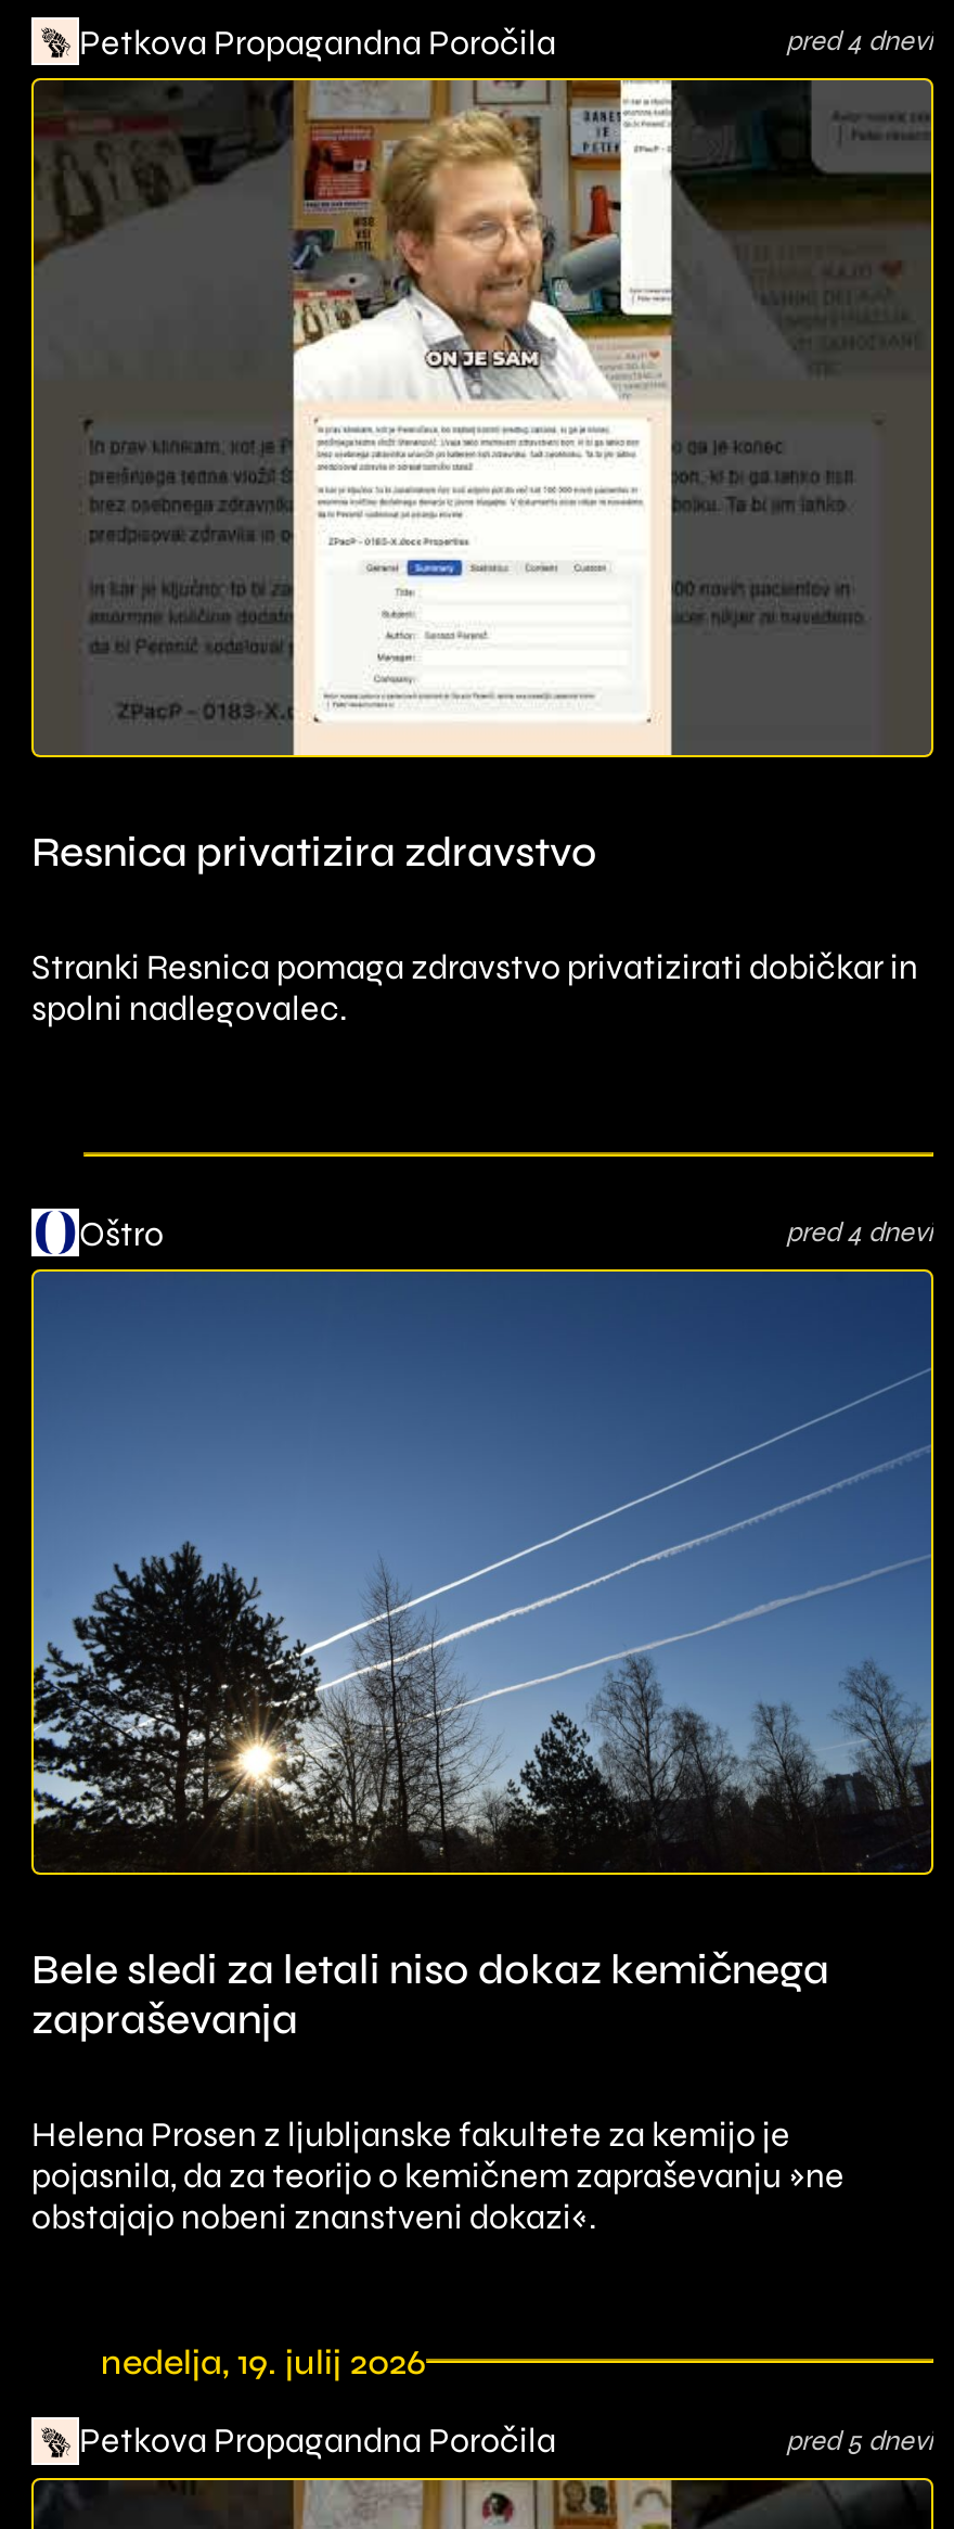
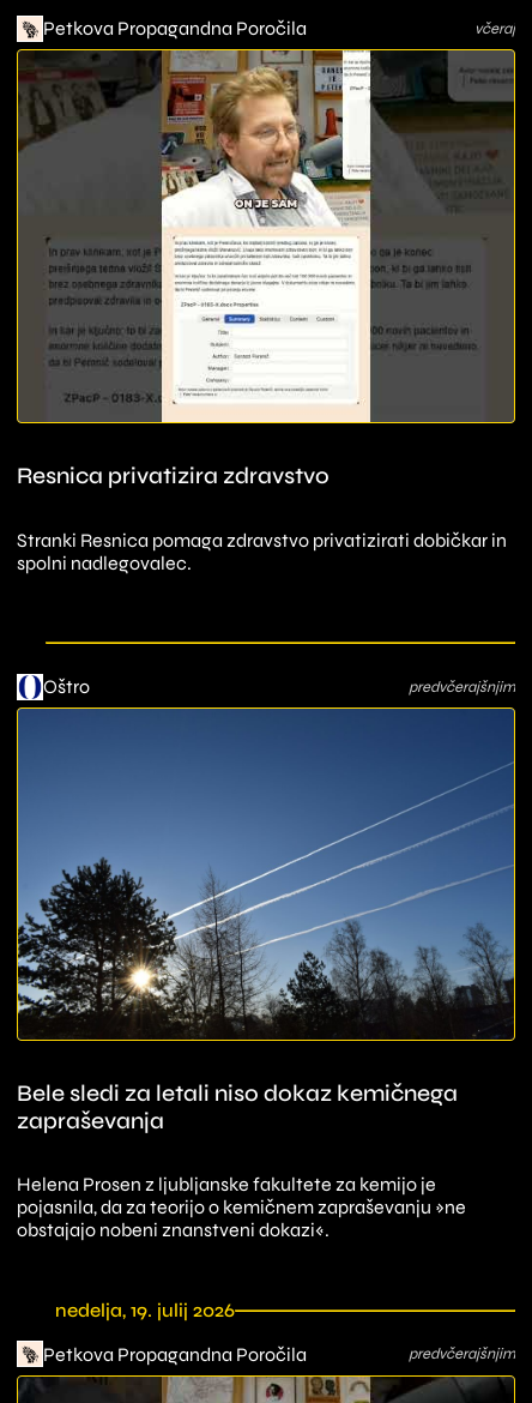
[786,24,933,59] pred 4 dnevi -> [474,19,515,38] včeraj
[786,1215,933,1250] pred 4 dnevi -> [409,677,515,696] predvčerajšnjim
[786,2423,933,2458] pred 5 dnevi -> [409,1344,515,1364] predvčerajšnjim

